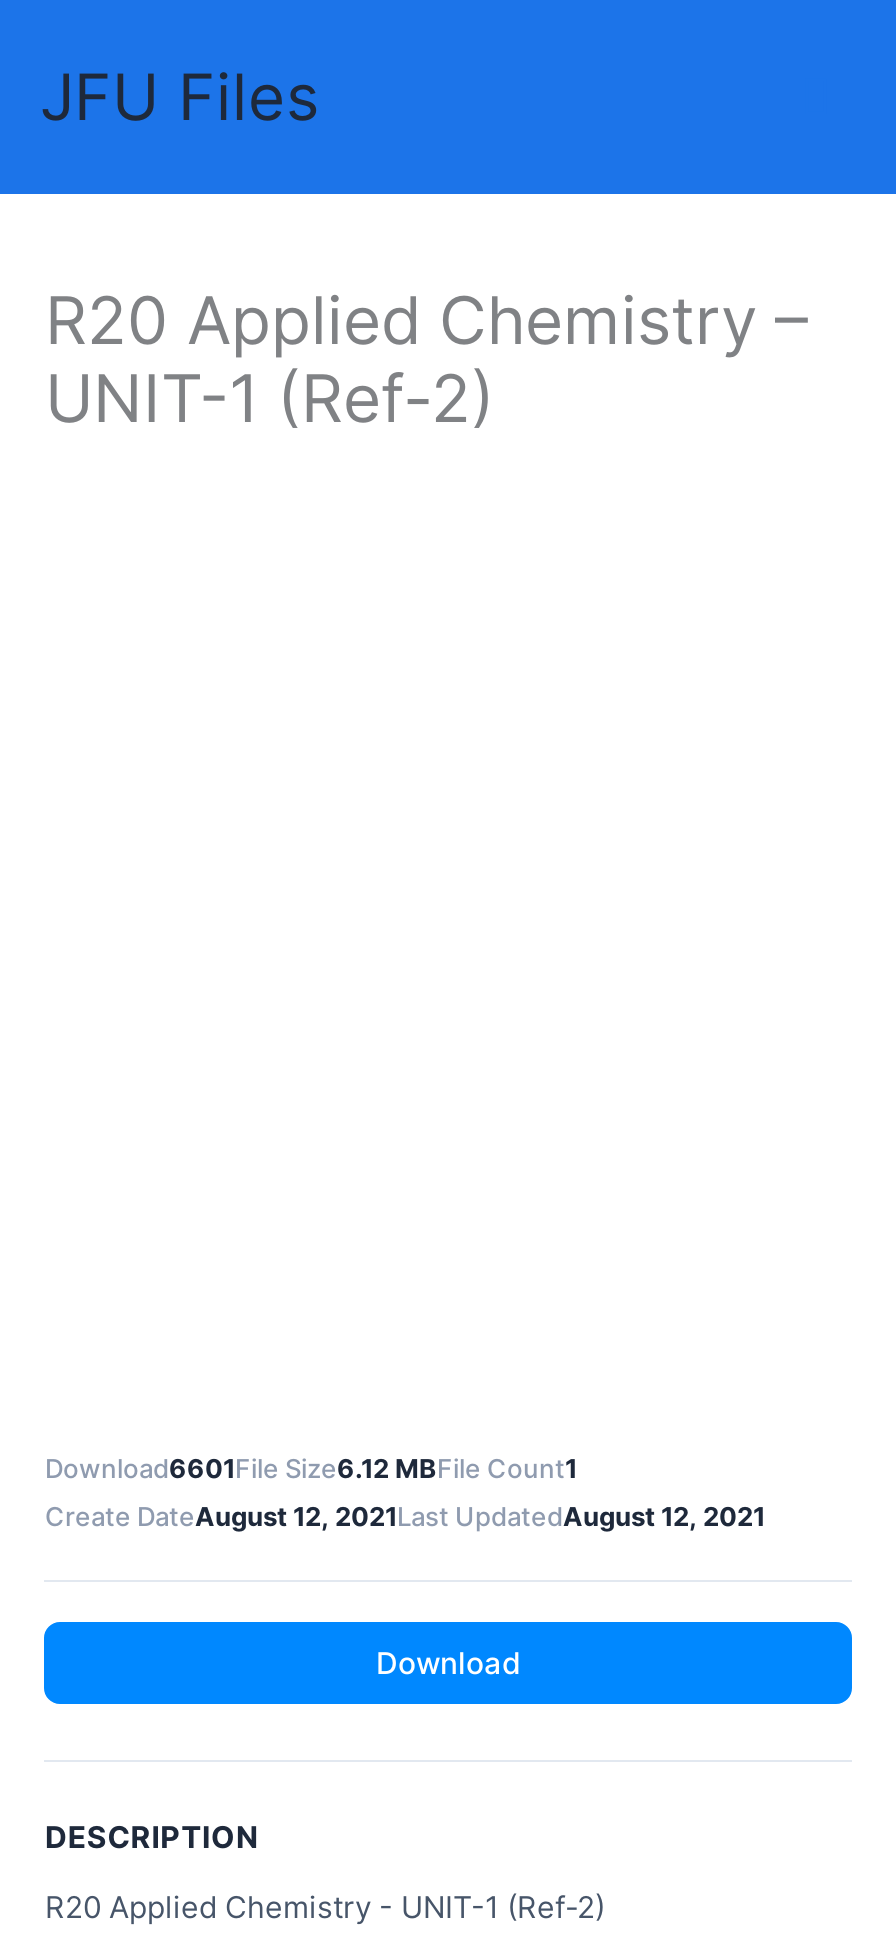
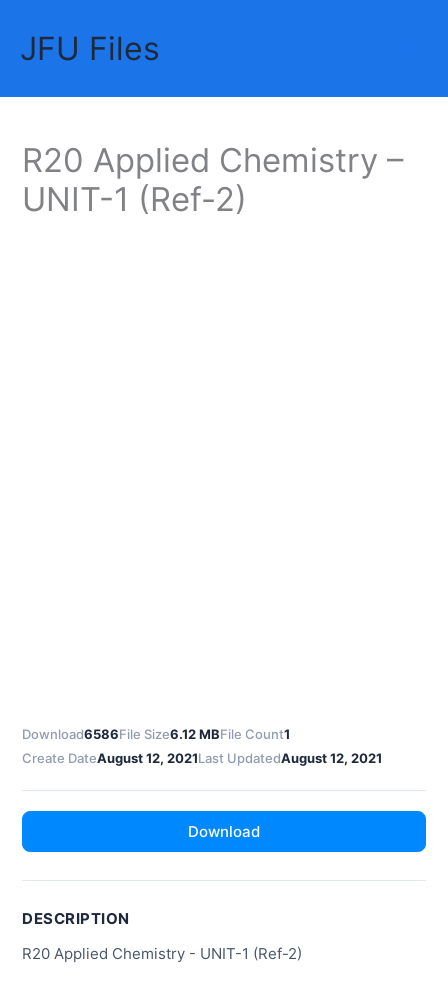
[45,1451,577,1483] Download6601File Size6.12 MBFile Count1 -> [22,726,290,742] Download6586File Size6.12 MBFile Count1

